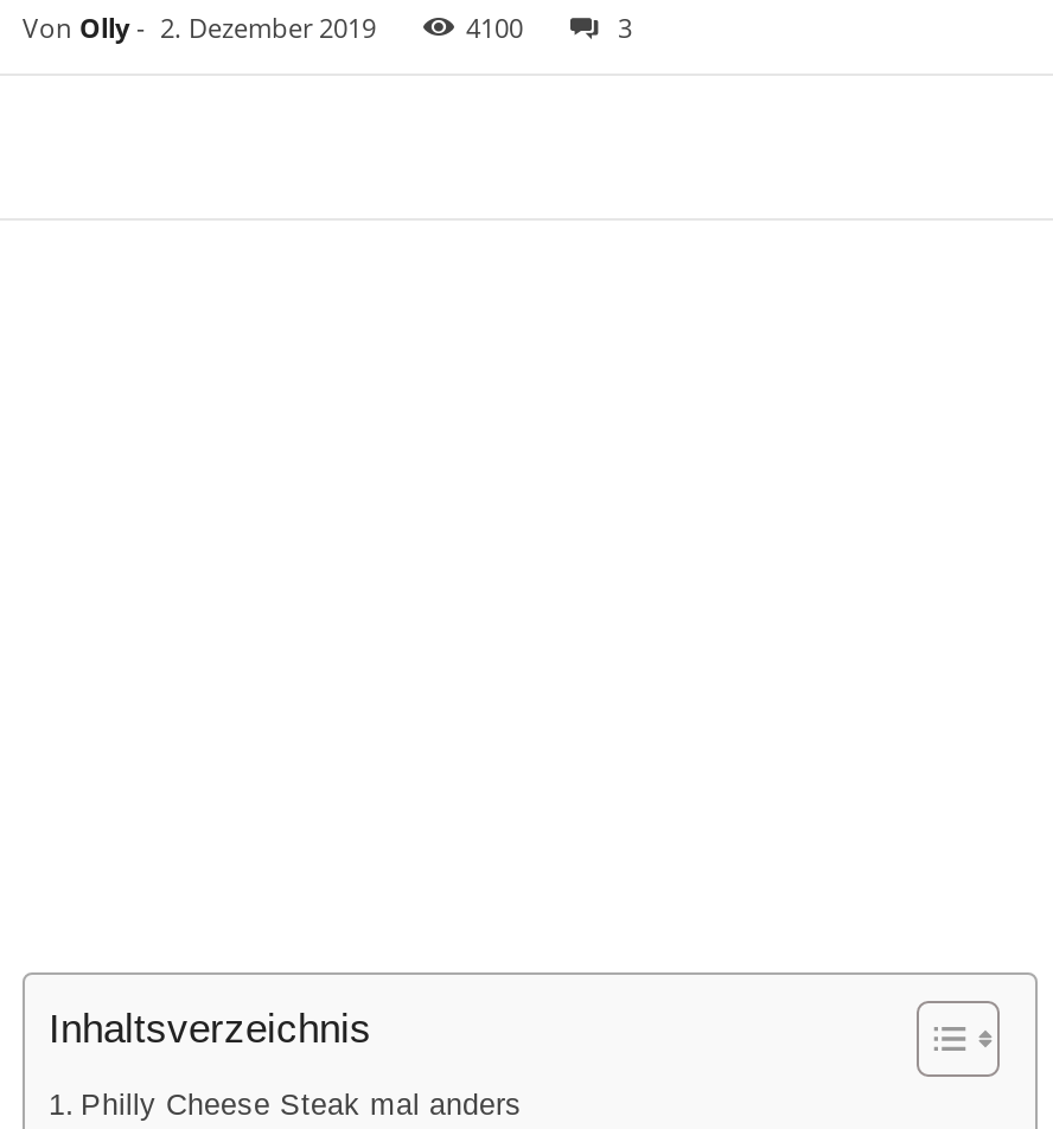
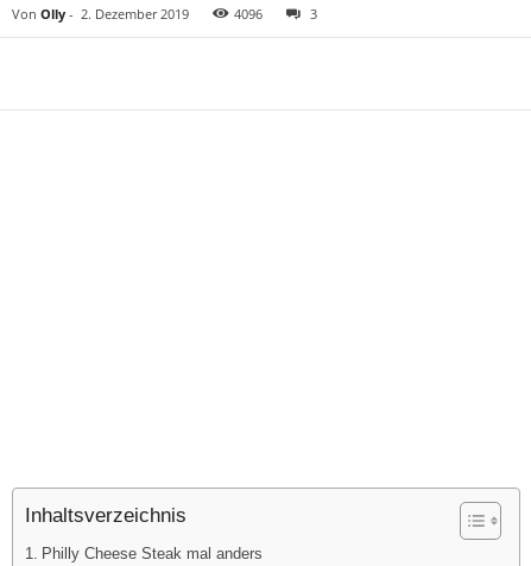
[466,9,523,45] 4100 -> [234,5,263,23] 4096

